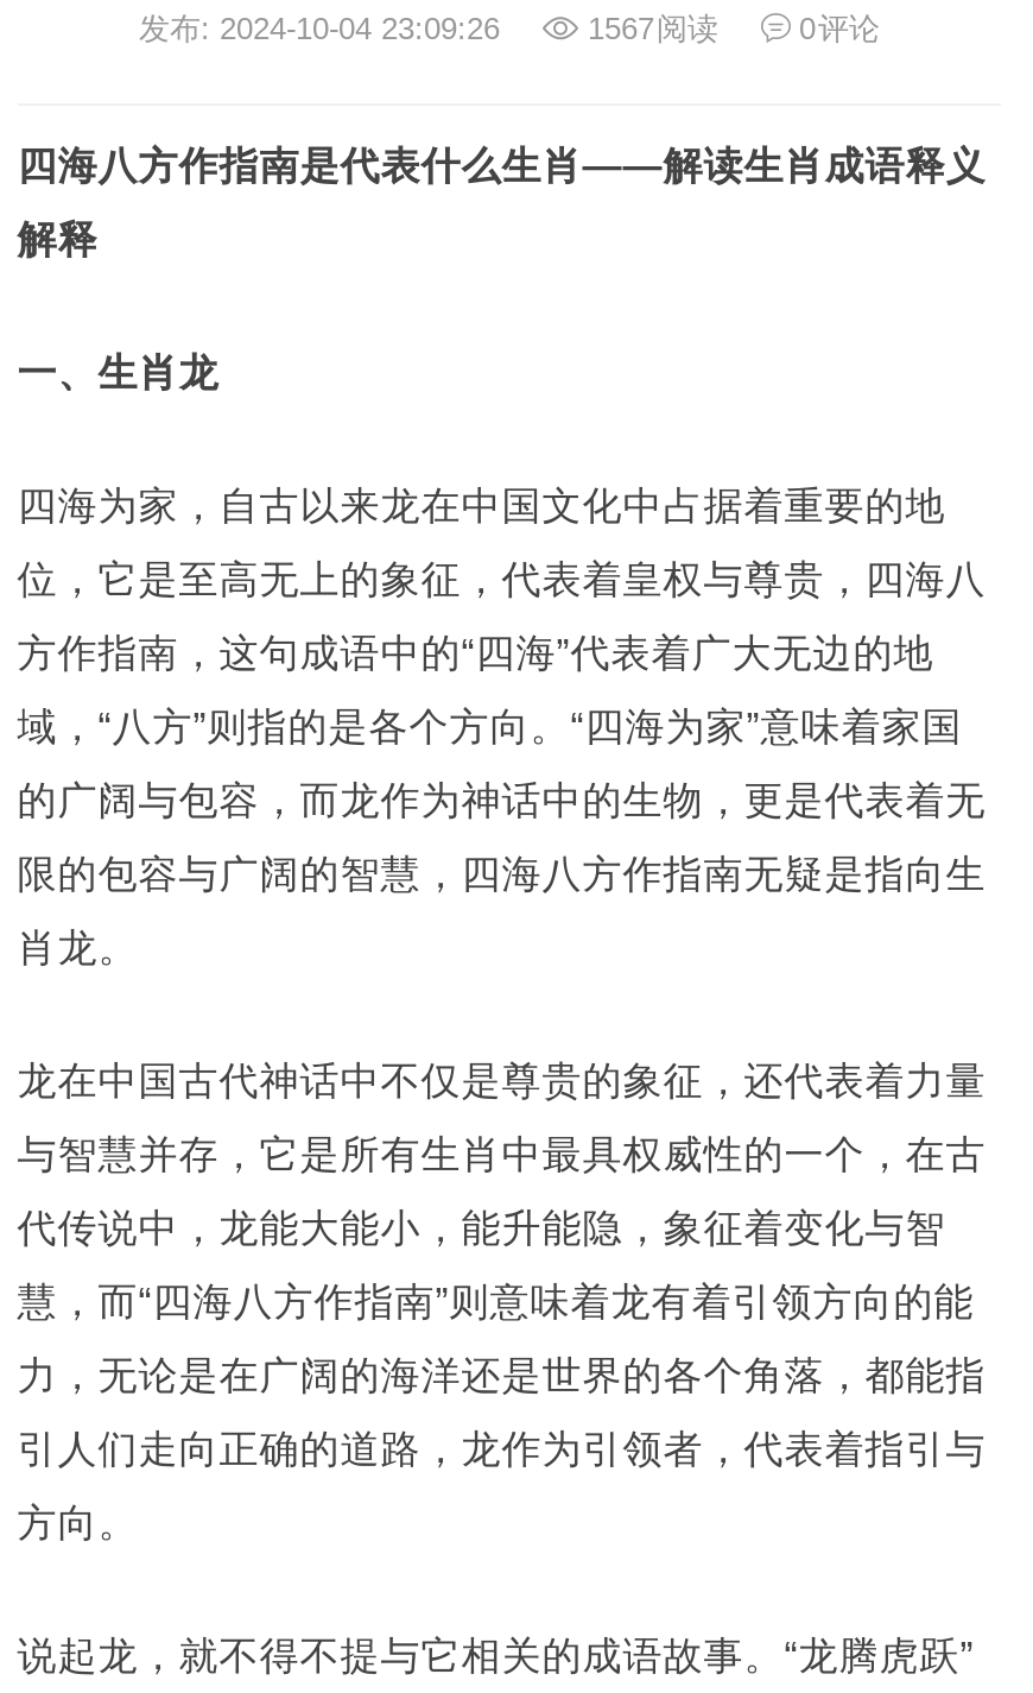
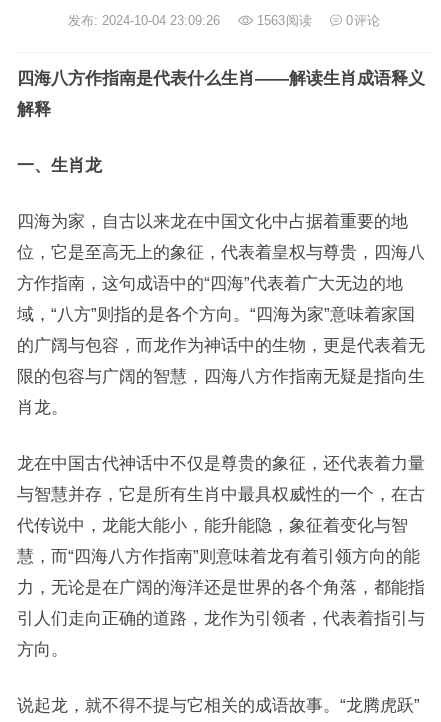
[139,11,880,46] 发布: 2024-10-04 23:09:26 1567阅读 0评论 -> [68,13,380,28] 发布: 2024-10-04 23:09:26 1563阅读 0评论

